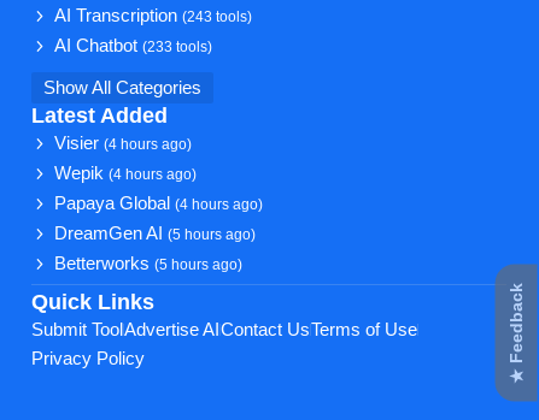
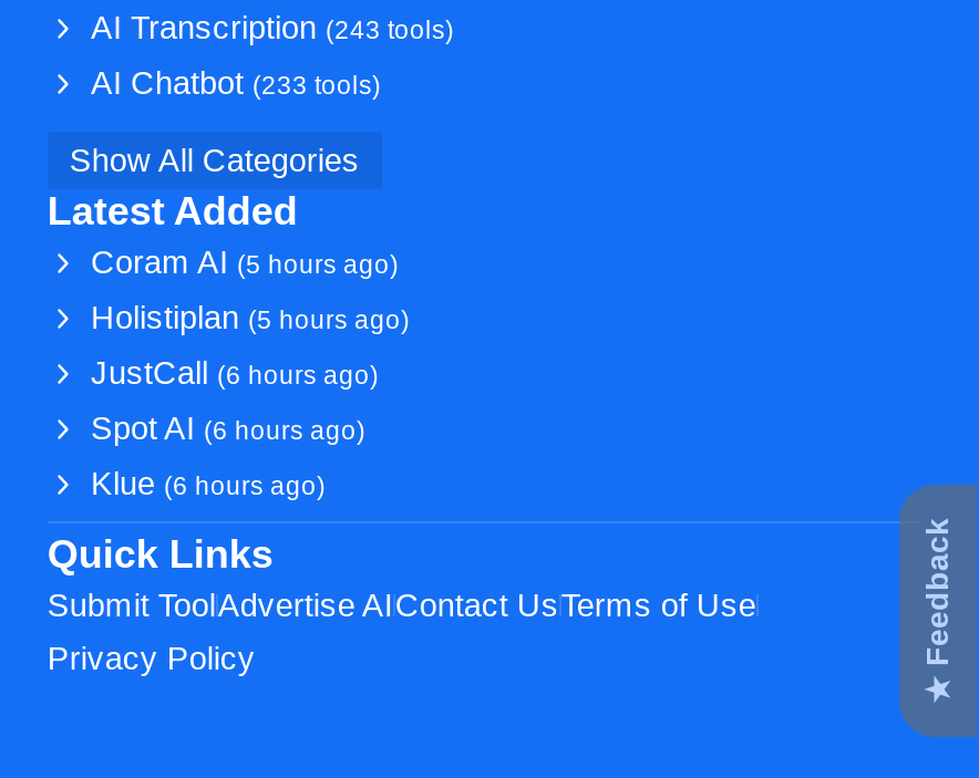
[55,133,192,153] Visier (4 hours ago) -> [91,244,399,280] Coram AI (5 hours ago)
[55,164,197,183] Wepik (4 hours ago) -> [91,300,410,335] Holistiplan (5 hours ago)
[55,194,263,213] Papaya Global (4 hours ago) -> [91,355,379,390] JustCall (6 hours ago)
[55,224,256,243] DreamGen AI (5 hours ago) -> [91,410,365,446] Spot AI (6 hours ago)
[55,254,243,273] Betterworks (5 hours ago) -> [91,466,326,501] Klue (6 hours ago)

